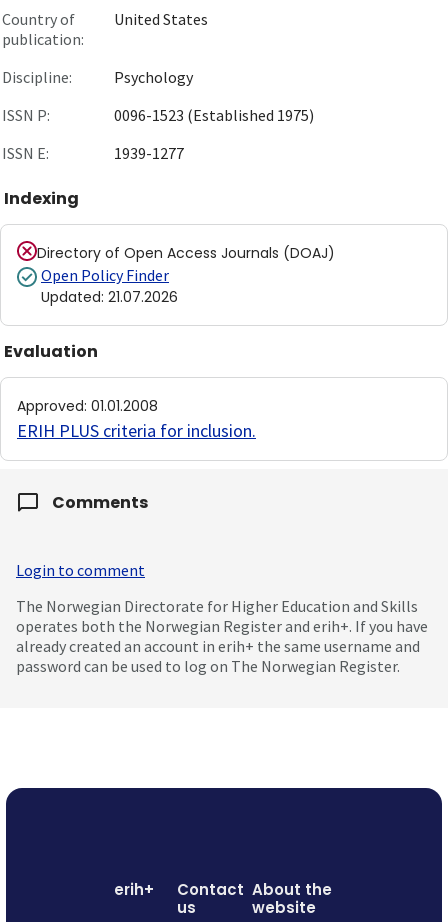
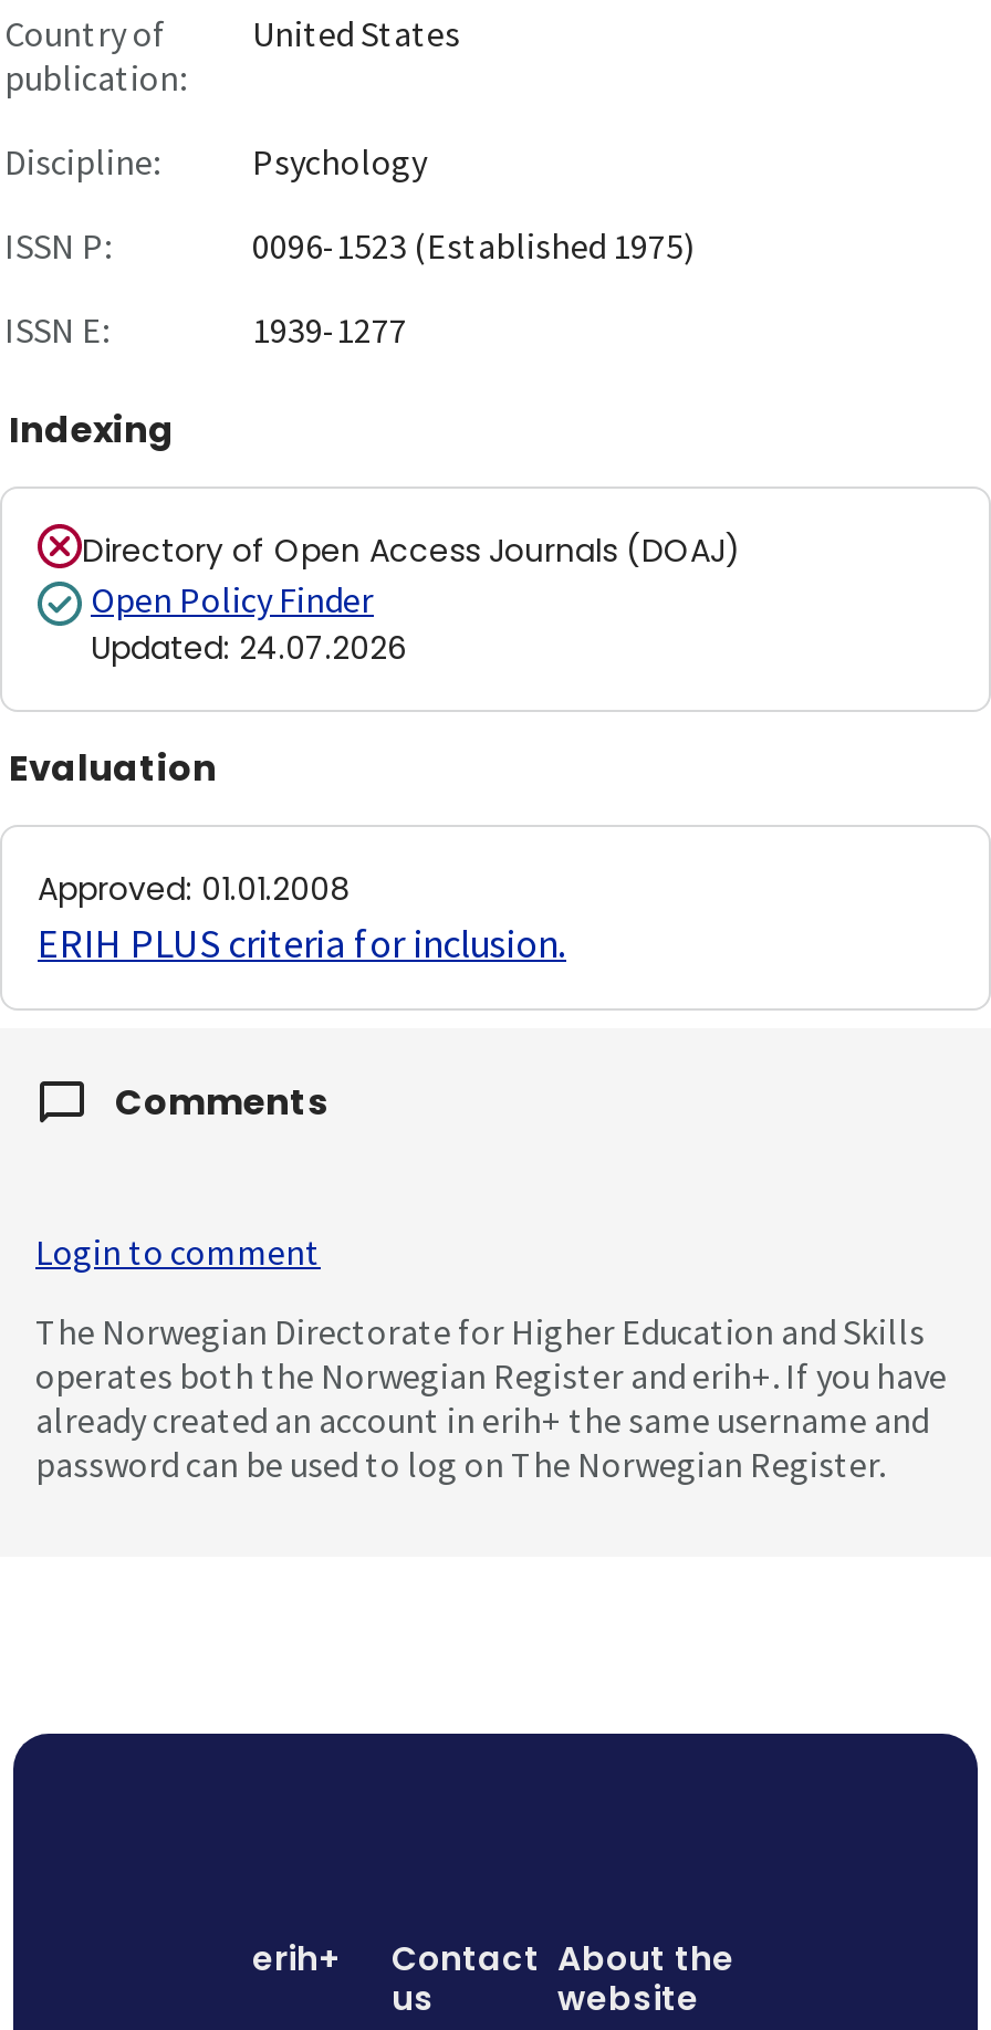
[41,287,178,307] Updated: 21.07.2026 -> [91,626,407,670] Updated: 24.07.2026

